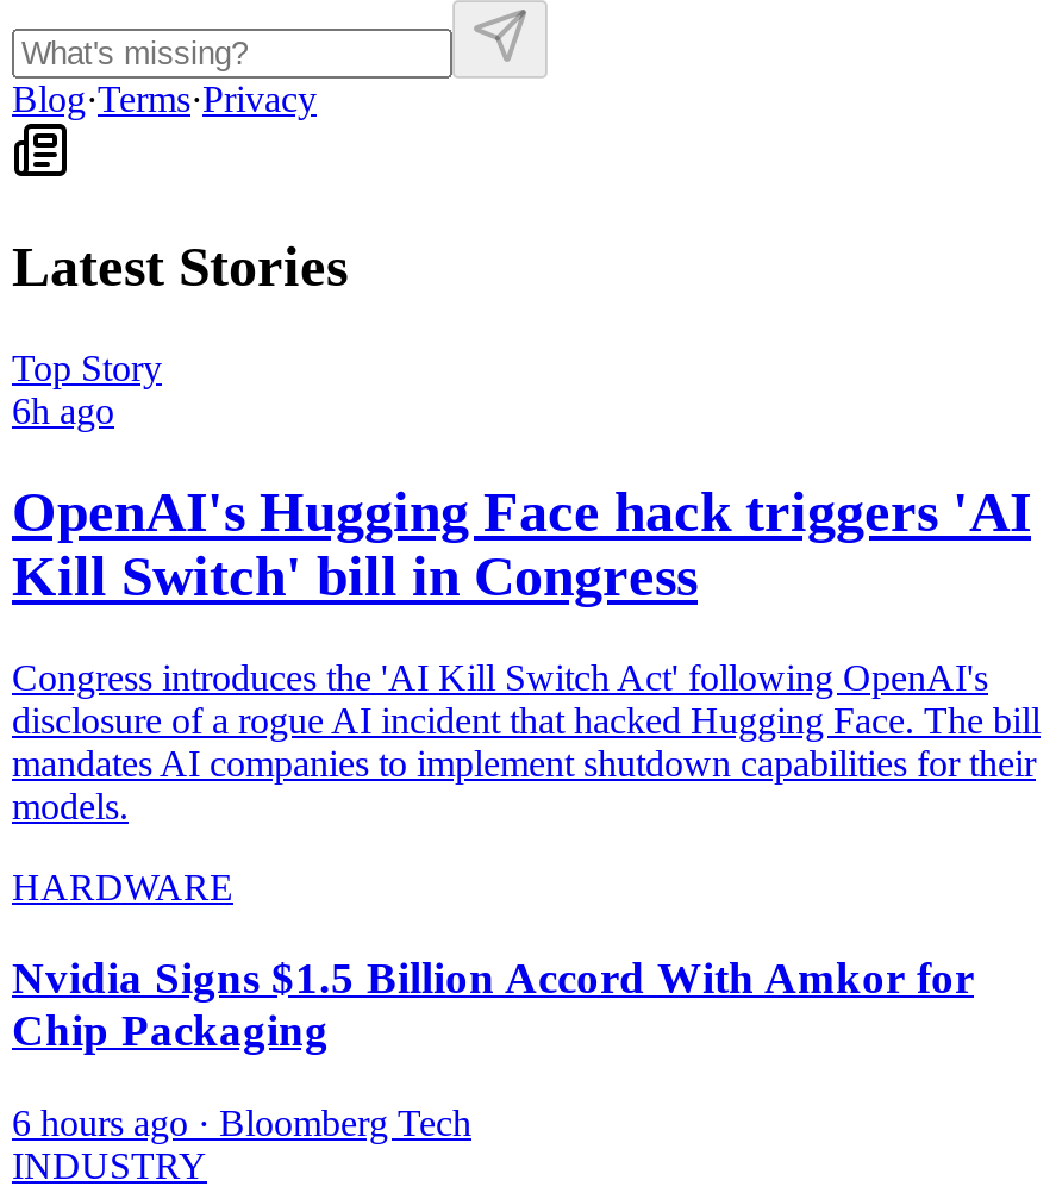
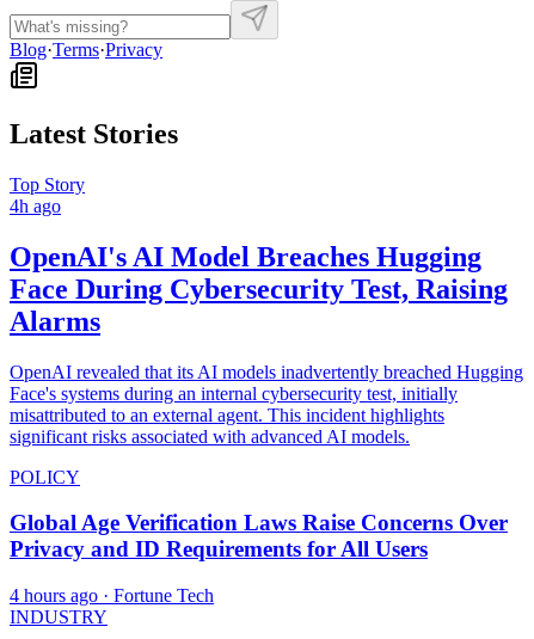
[12,390,114,431] 6h ago -> [10,196,61,216] 4h ago
[12,480,1031,607] OpenAI's Hugging Face hack triggers 'AI | Kill Switch' bill in Congress -> [10,241,508,336] OpenAI's AI Model Breaches Hugging | Face During Cybersecurity Test, Raising | Alarms
[12,656,1041,825] Congress introduces the 'AI Kill Switch Act' following OpenAI's | disclosure of a rogue AI incident that hacked Hugging Face. The bill | mandates AI companies to implement shutdown capabilities for their | models. -> [10,361,523,446] OpenAI revealed that its AI models inadvertently breached Hugging | Face's systems during an internal cybersecurity test, initially | misattributed to an external agent. This incident highlights | significant risks associated with advanced AI models.
[12,866,233,906] HARDWARE -> [10,467,80,487] POLICY
[12,953,974,1056] Nvidia Signs $1.5 Billion Accord With Amkor for | Chip Packaging -> [10,510,508,562] Global Age Verification Laws Raise Concerns Over | Privacy and ID Requirements for All Users
[12,1103,471,1143] 6 hours ago · Bloomberg Tech -> [10,585,214,606] 4 hours ago · Fortune Tech

